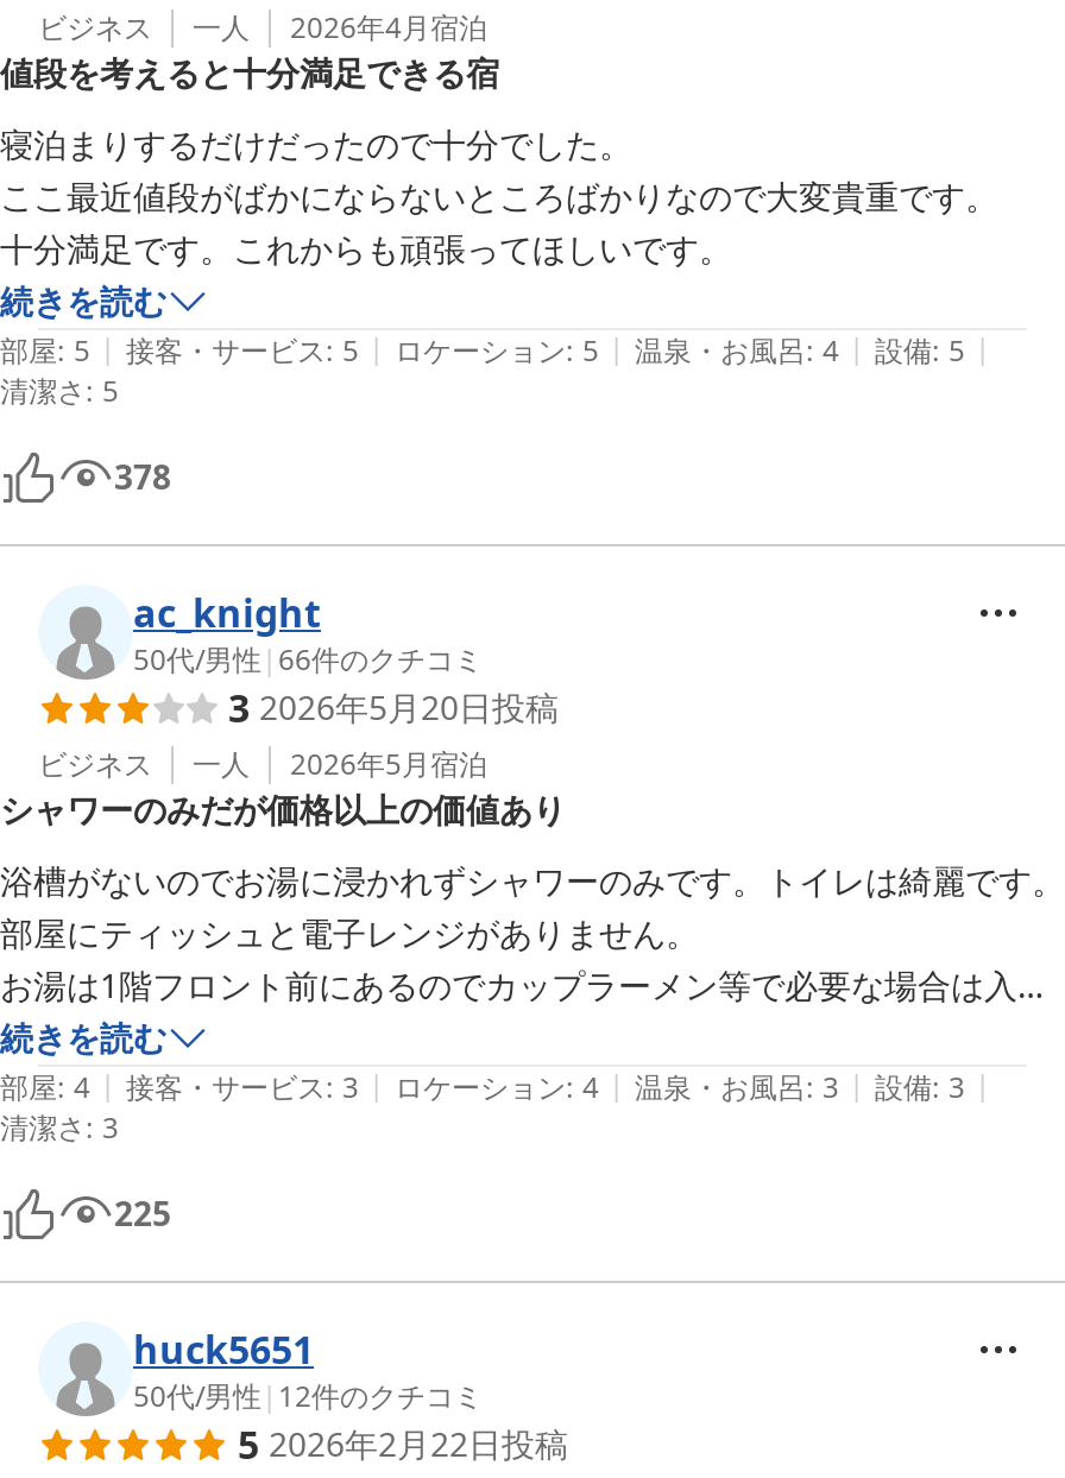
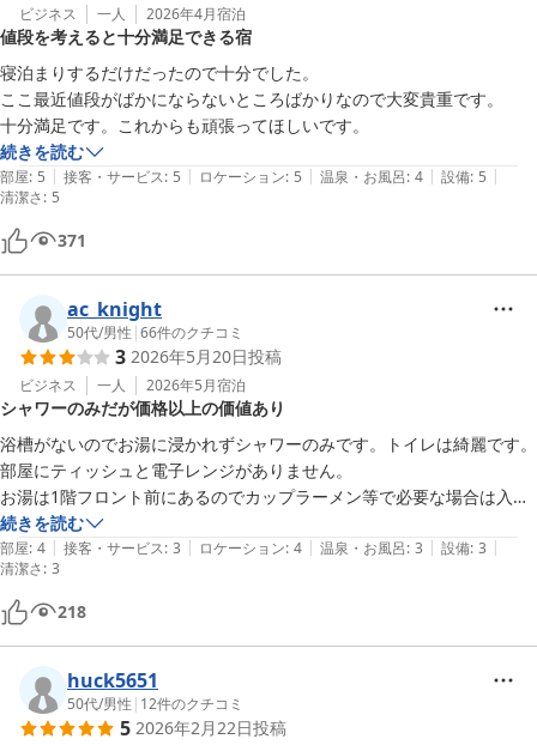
[114,454,171,499] 378 -> [58,229,86,252] 371
[114,1190,171,1236] 225 -> [58,600,86,623] 218

